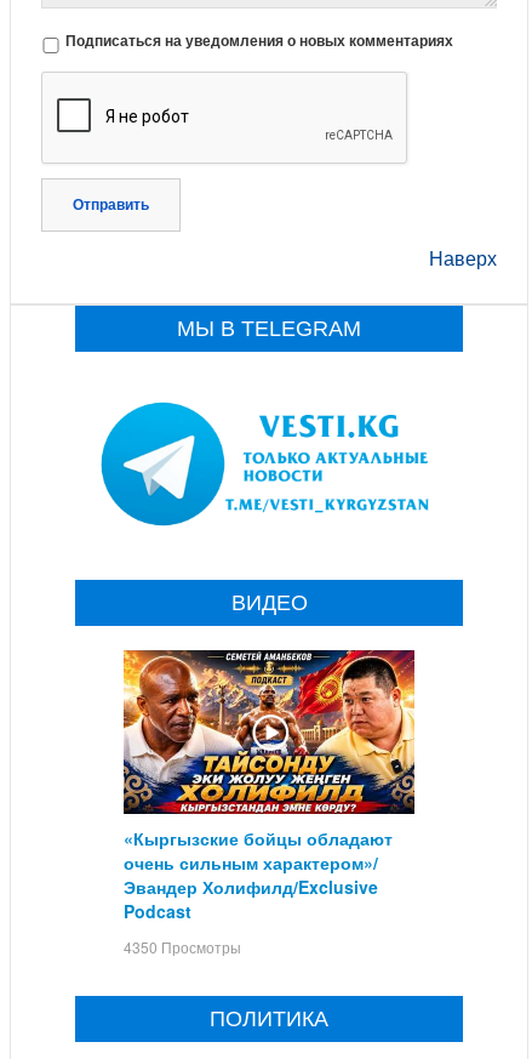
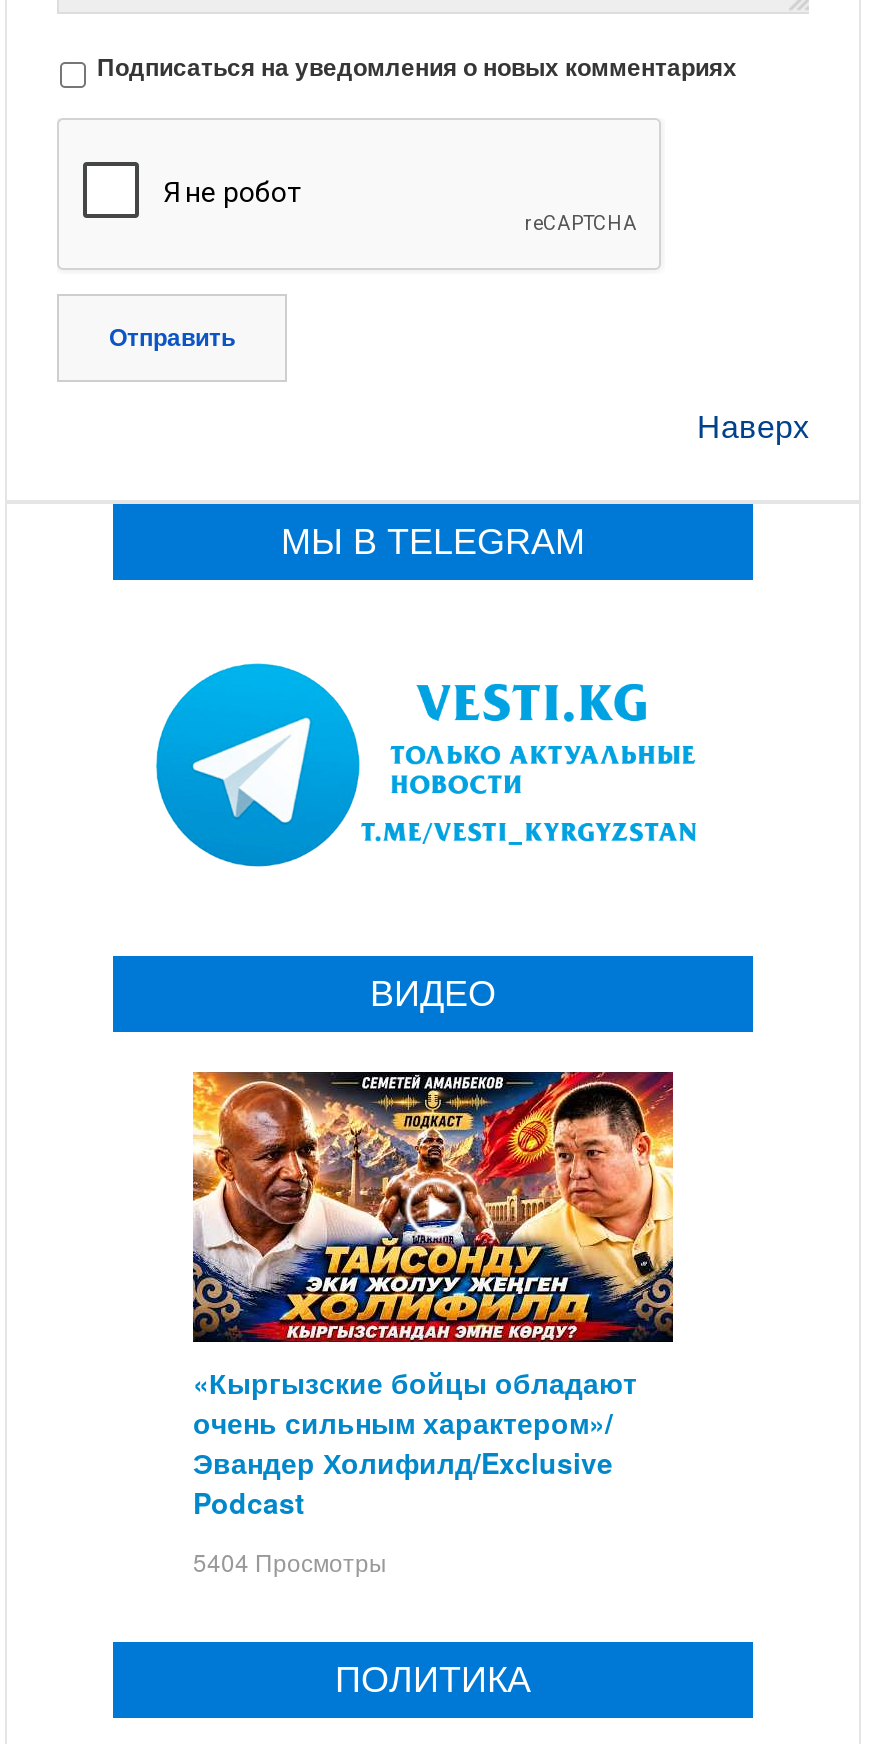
[124,936,241,957] 4350 Просмотры -> [193,1544,387,1578] 5404 Просмотры

